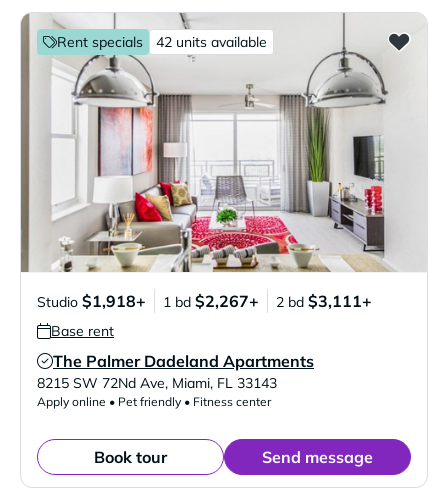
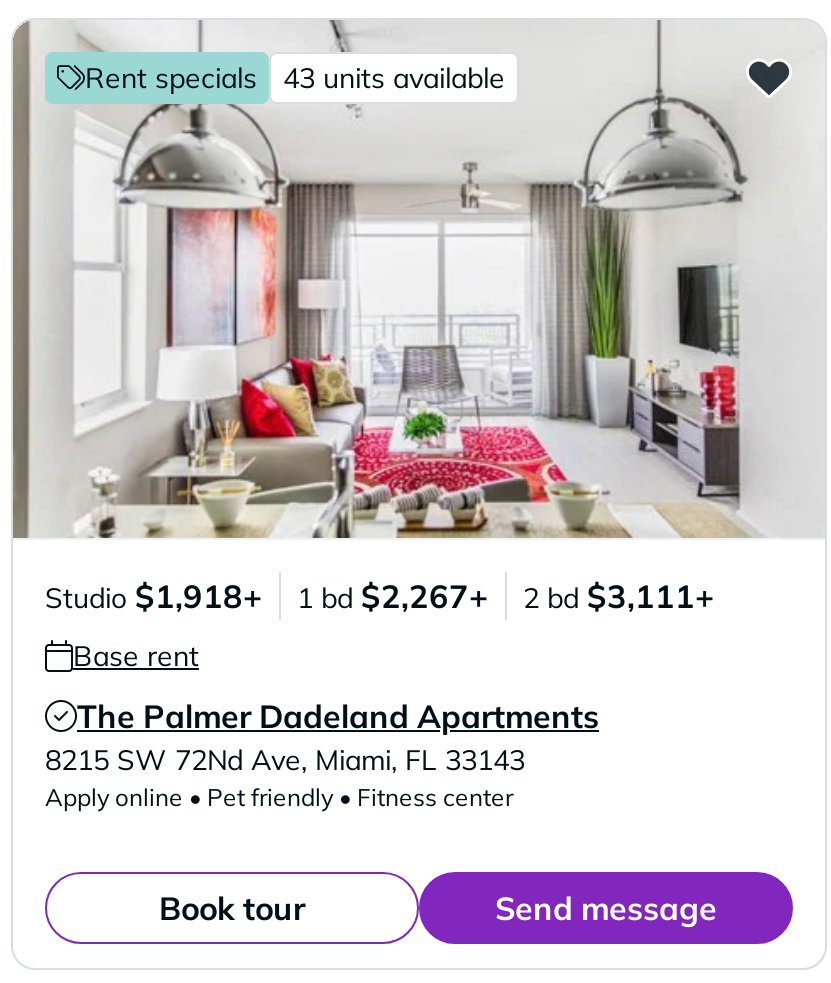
[156,33,267,51] 42 units available -> [283,60,505,96] 43 units available

